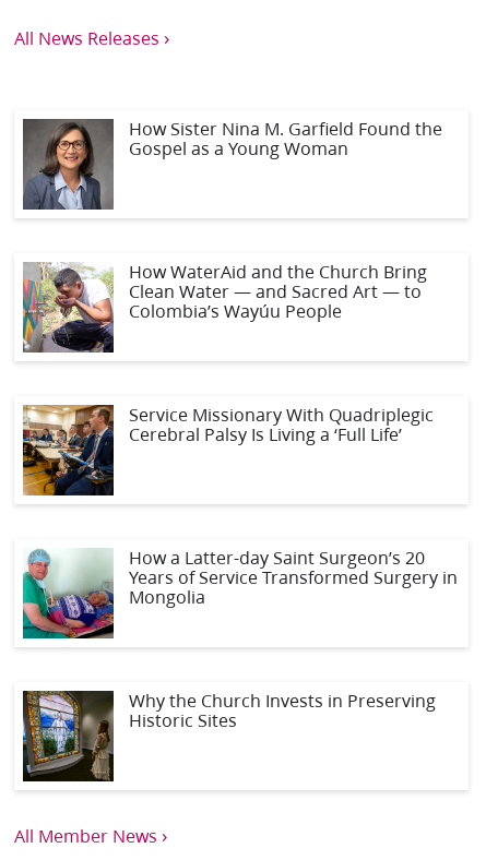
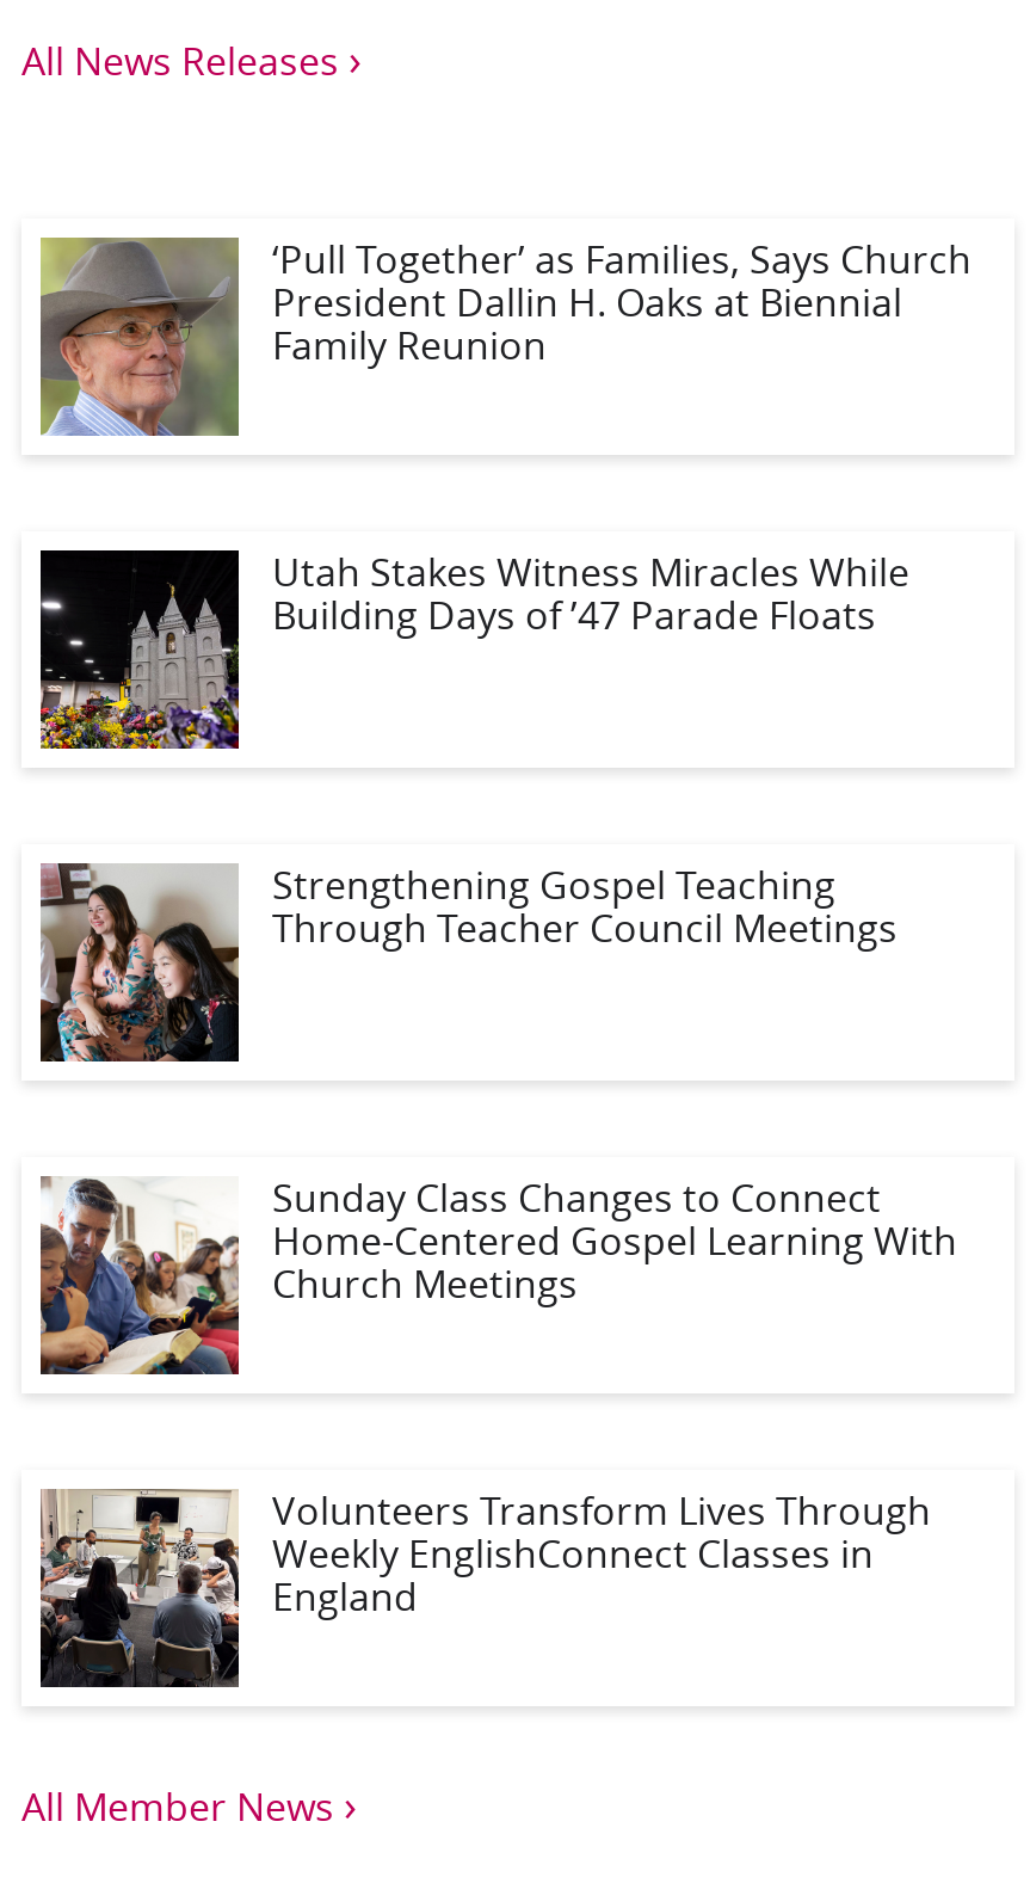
[22,115,442,211] [image] | How Sister Nina M. Garfield Found the | Gospel as a Young Woman -> [38,231,972,437] [image] | ‘Pull Together’ as Families, Says Church | President Dallin H. Oaks at Biennial | Family Reunion
[22,258,427,353] [image] | How WaterAid and the Church Bring | Clean Water — and Sacred Art — to | Colombia’s Wayúu People -> [38,544,909,750] [image] | Utah Stakes Witness Miracles While | Building Days of ’47 Parade Floats
[22,401,434,497] [image] | Service Missionary With Quadriplegic | Cerebral Palsy Is Living a ‘Full Life’ -> [38,856,898,1065] [image] | Strengthening Gospel Teaching | Through Teacher Council Meetings
[22,544,458,640] [image] | How a Latter-day Saint Surgeon’s 20 | Years of Service Transformed Surgery in | Mongolia -> [38,1169,957,1378] [image] | Sunday Class Changes to Connect | Home-Centered Gospel Learning With | Church Meetings
[22,687,436,783] [image] | Why the Church Invests in Preserving | Historic Sites -> [38,1482,931,1691] [image] | Volunteers Transform Lives Through | Weekly EnglishConnect Classes in | England

